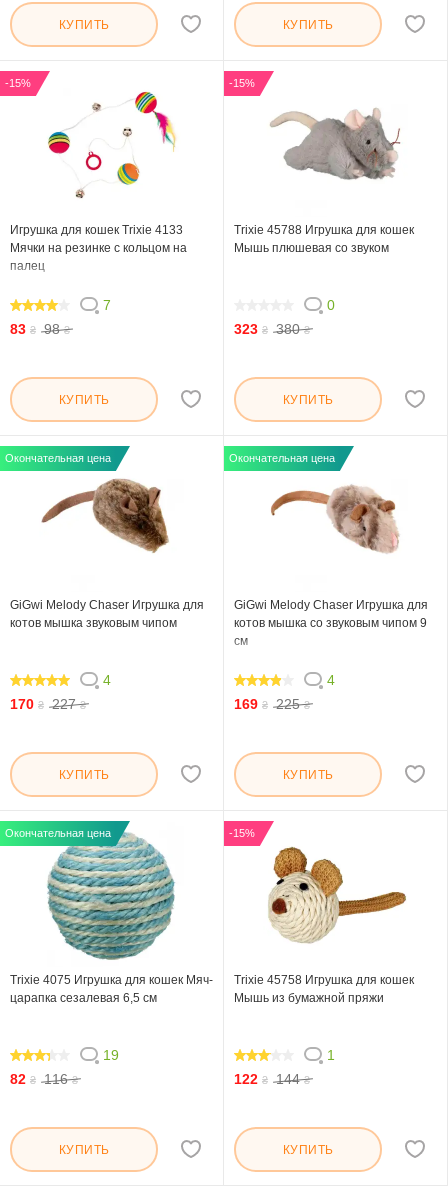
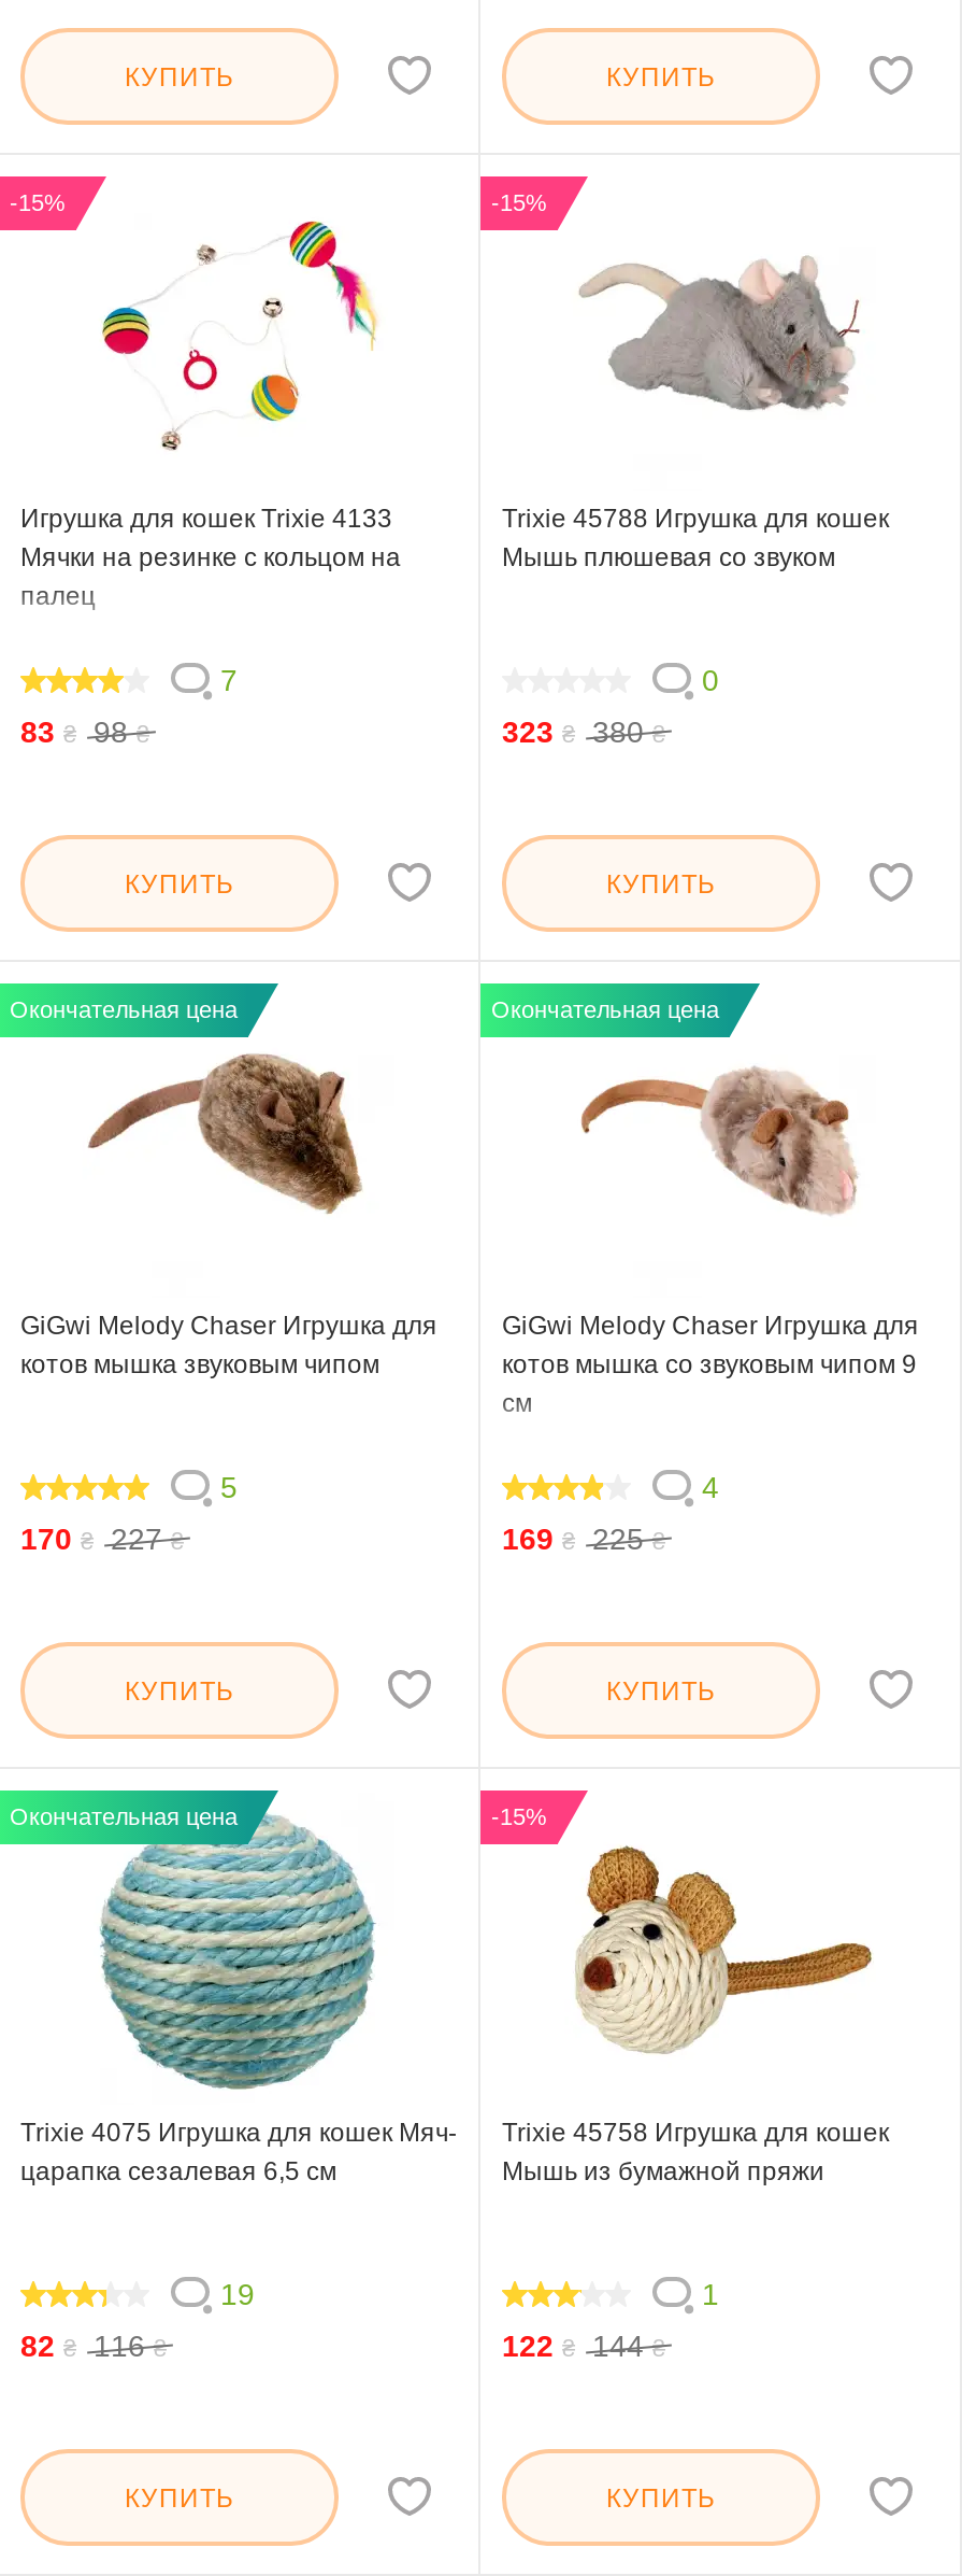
[103,672,111,688] 4 -> [220,1470,238,1504] 5

